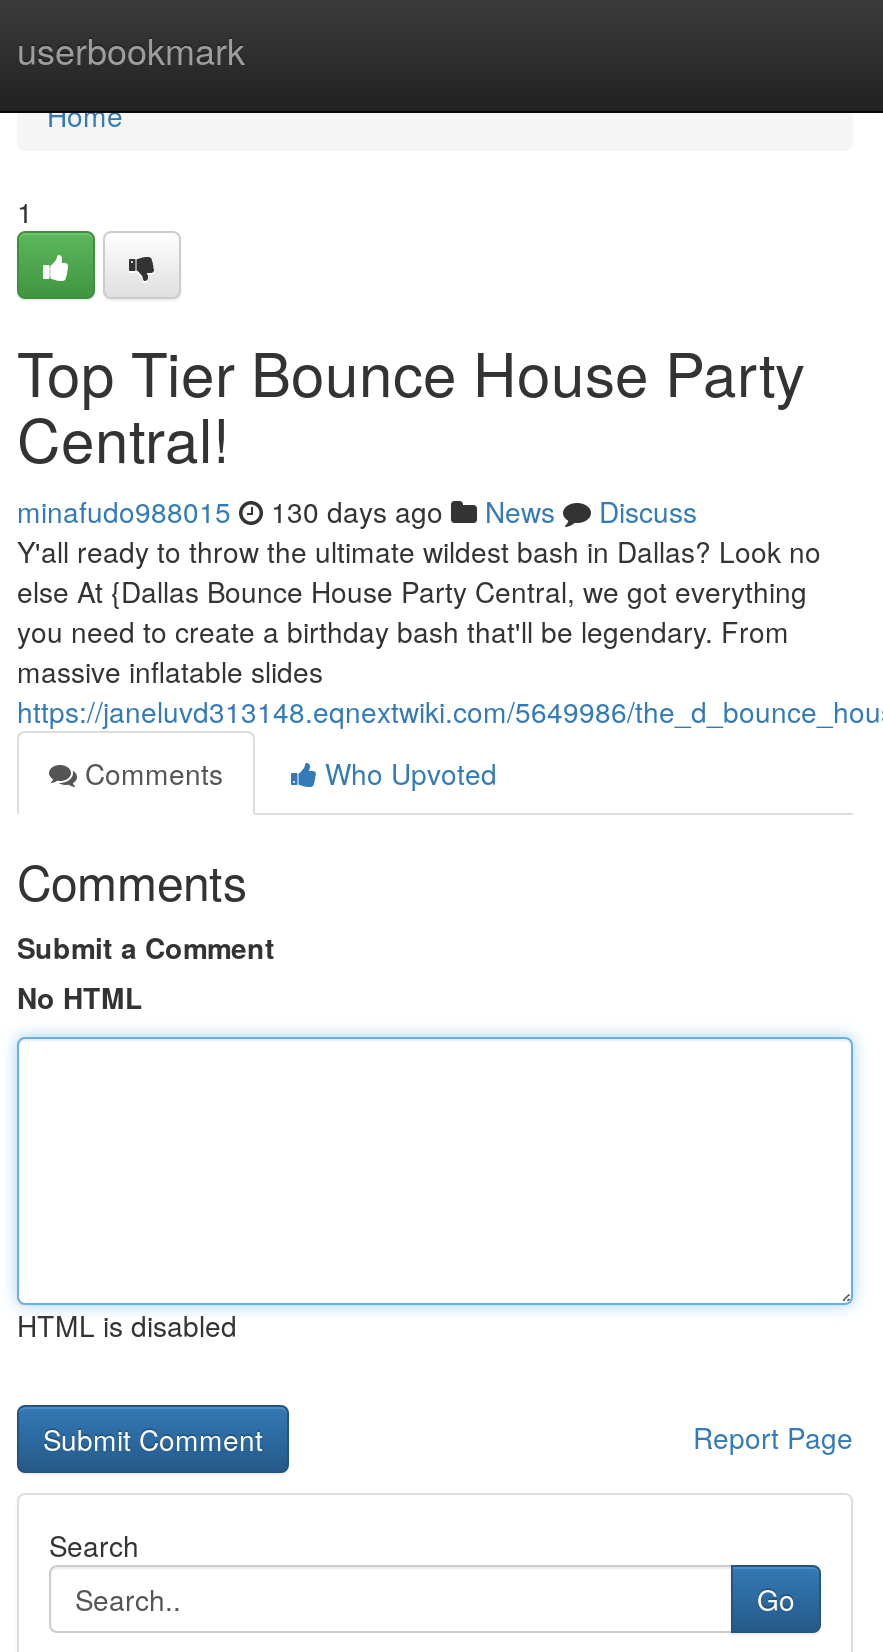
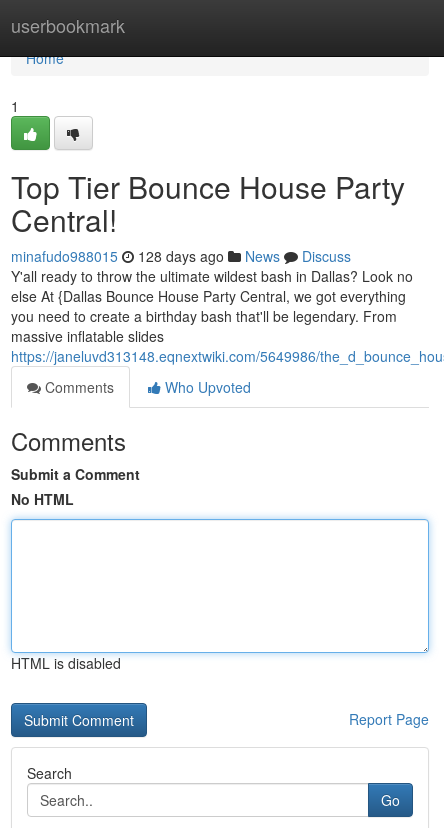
[17,491,697,531] minafudo988015 130 days ago News Discuss -> [11,246,351,266] minafudo988015 128 days ago News Discuss

